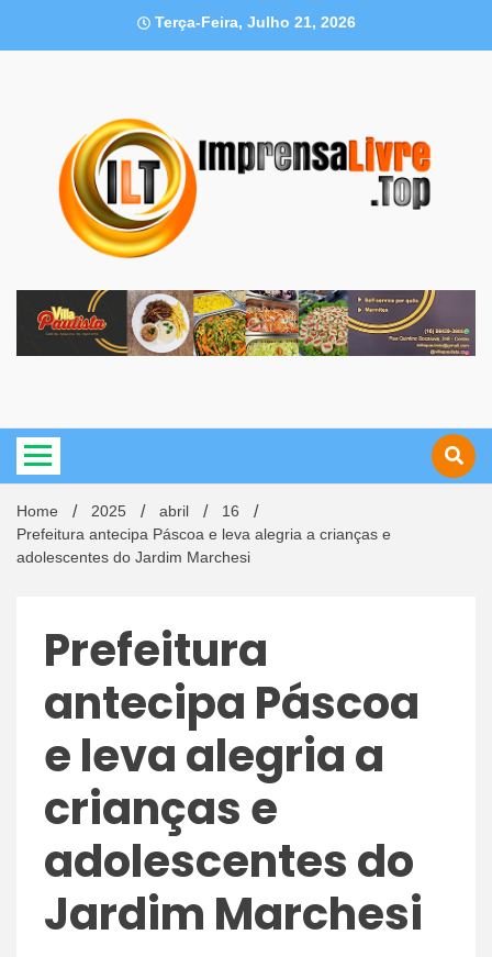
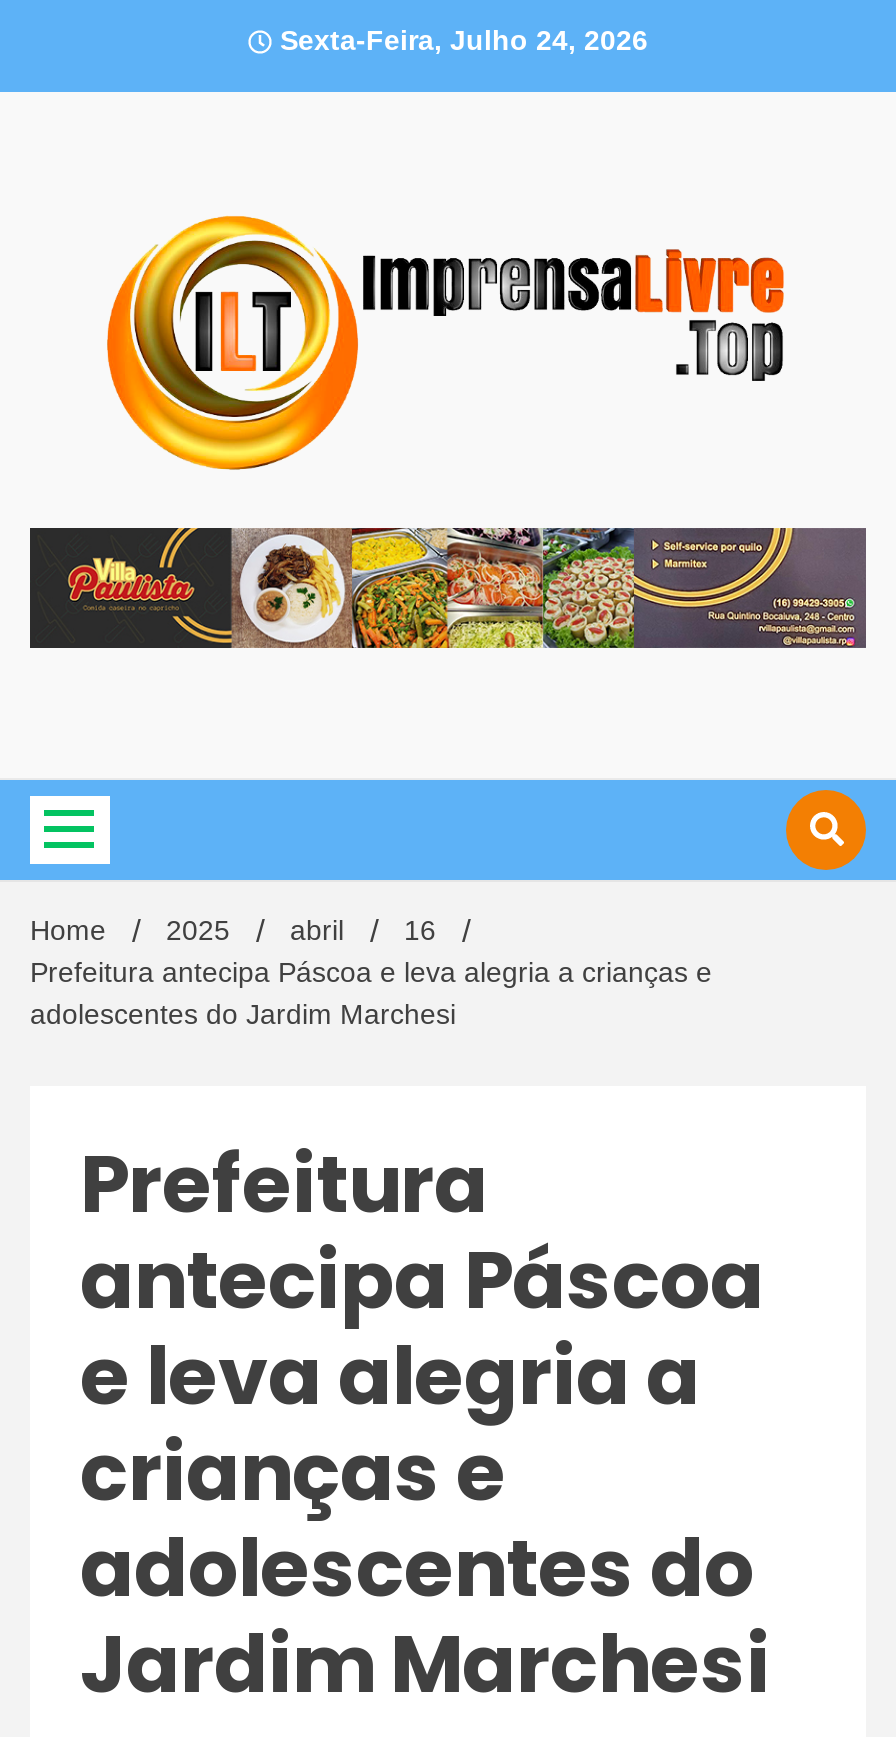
[150,13,355,31] Terça-Feira, Julho 21, 2026 -> [272,24,648,56] Sexta-Feira, Julho 24, 2026

